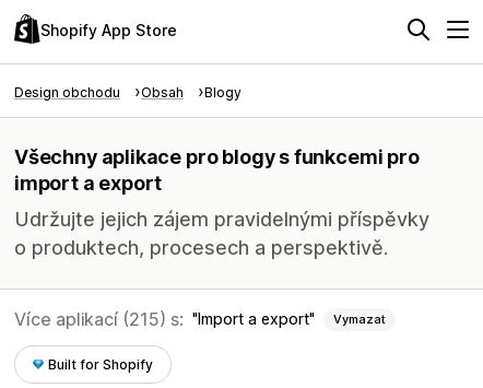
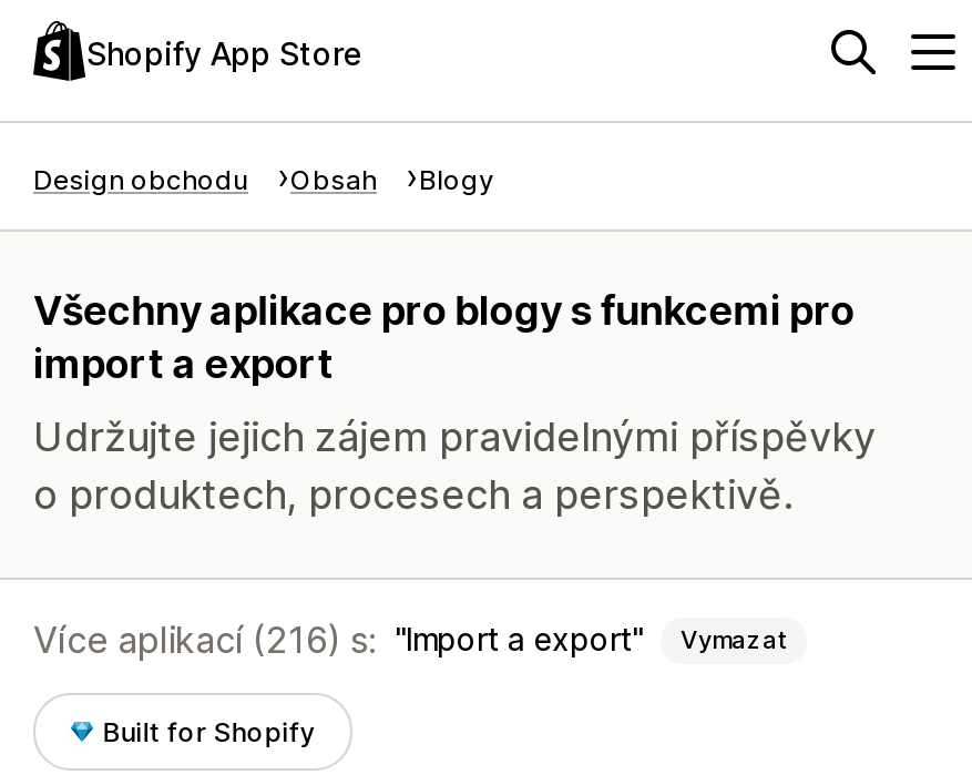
[14,308,184,330] Více aplikací (215) s: -> [33,618,377,662] Více aplikací (216) s:

